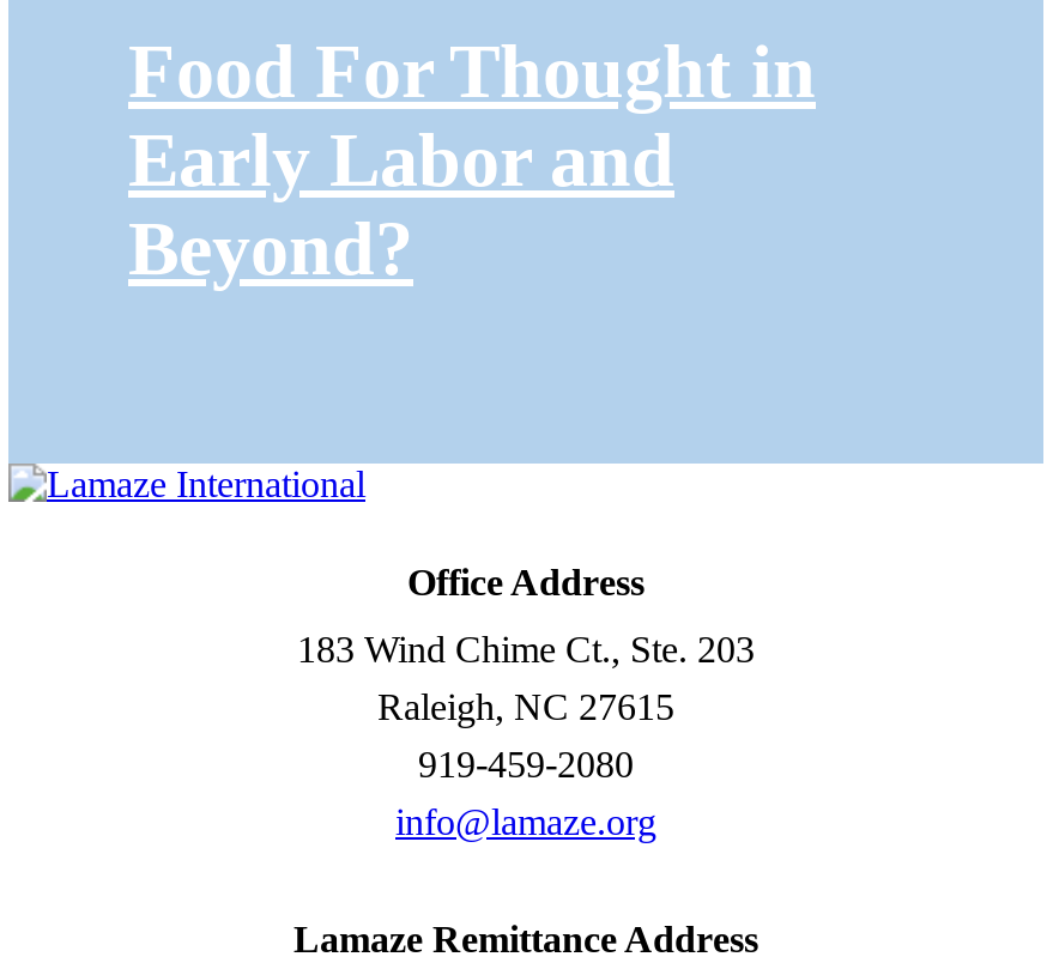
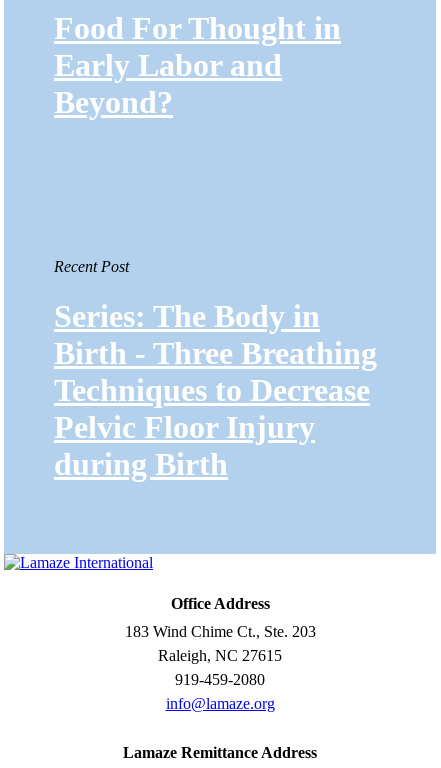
none -> [54,258,377,481] Recent Post | Series: The Body in | Birth - Three Breathing | Techniques to Decrease | Pelvic Floor Injury | during Birth

